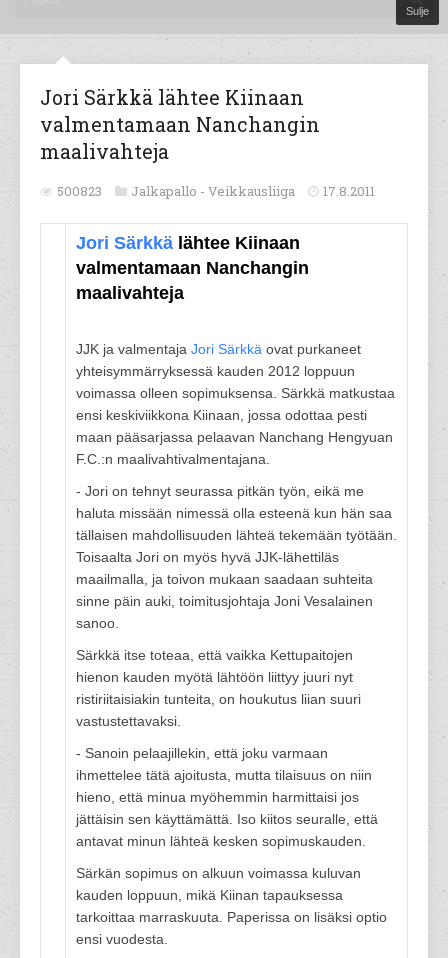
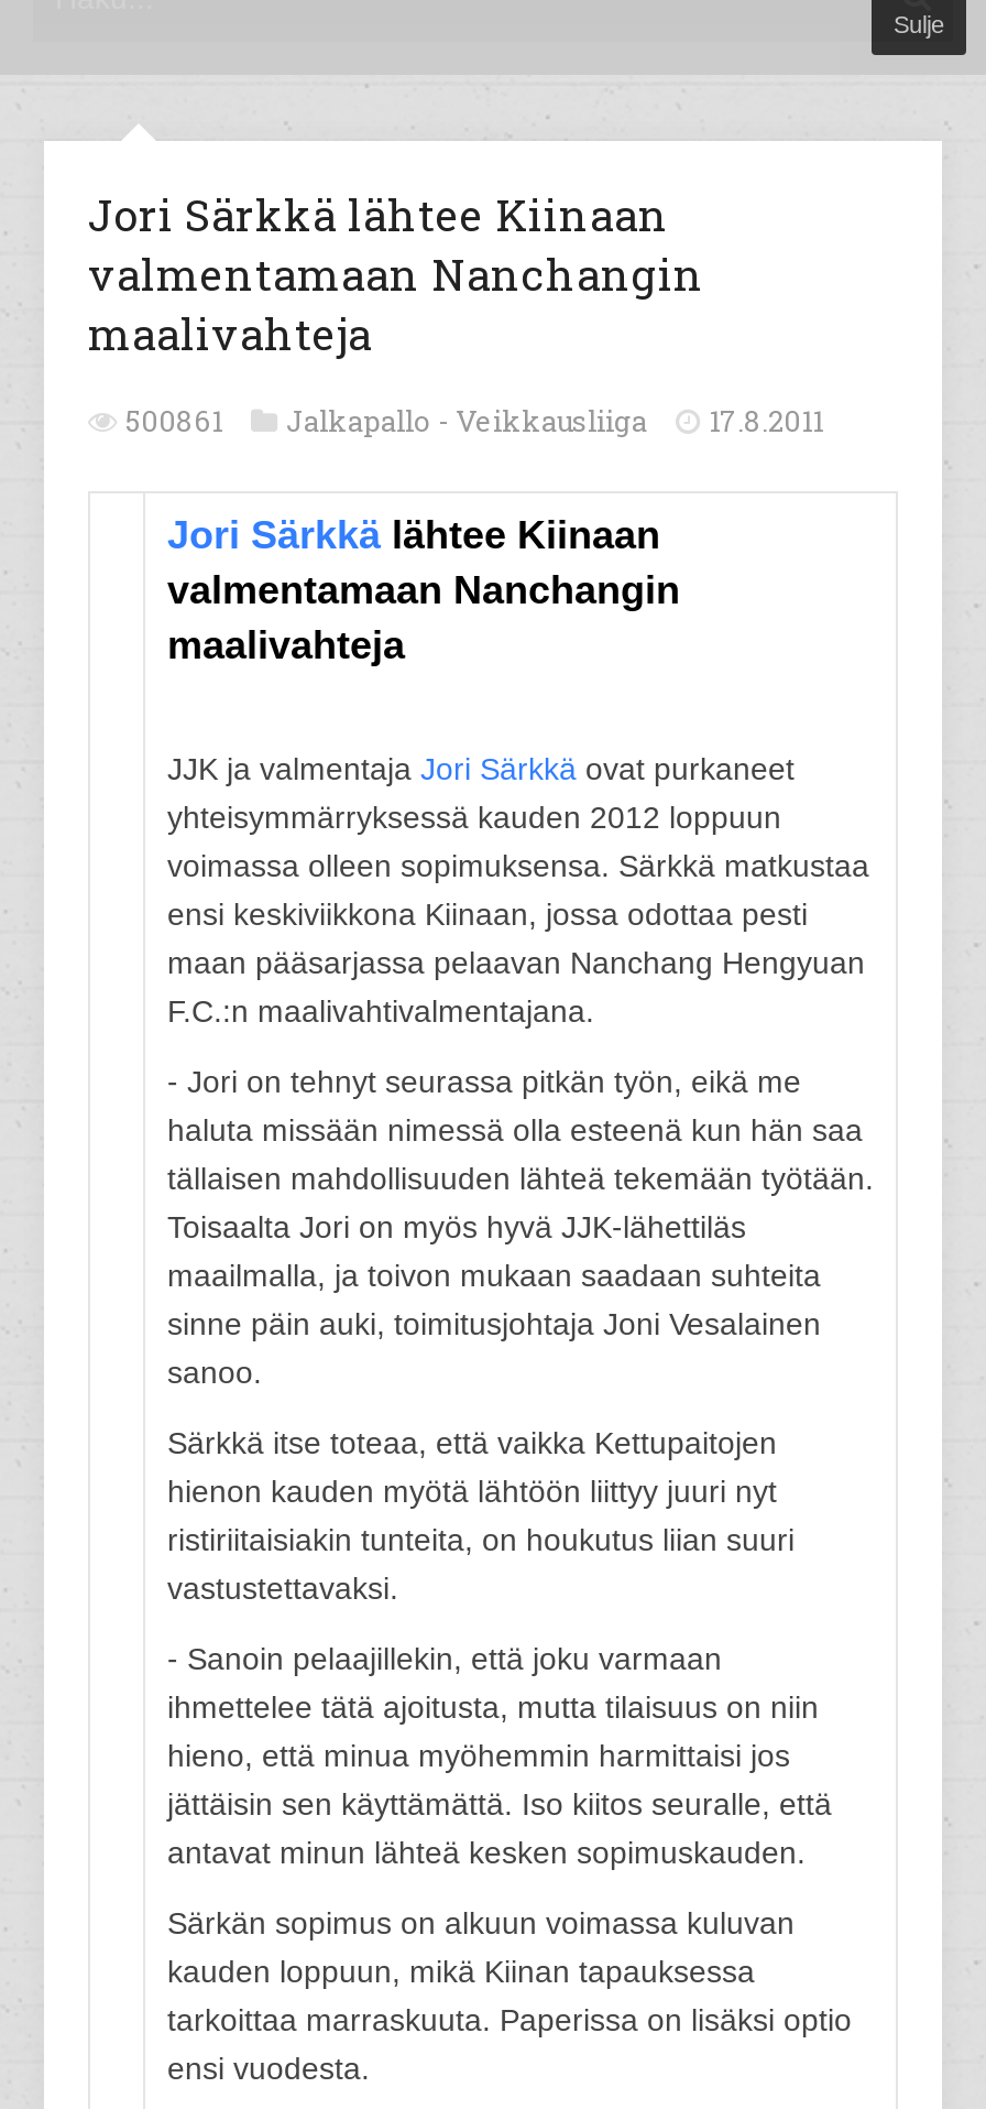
[57,182,375,200] 500823 Jalkapallo - Veikkausliiga 17.8.2011 -> [125,401,823,441] 500861 Jalkapallo - Veikkausliiga 17.8.2011

